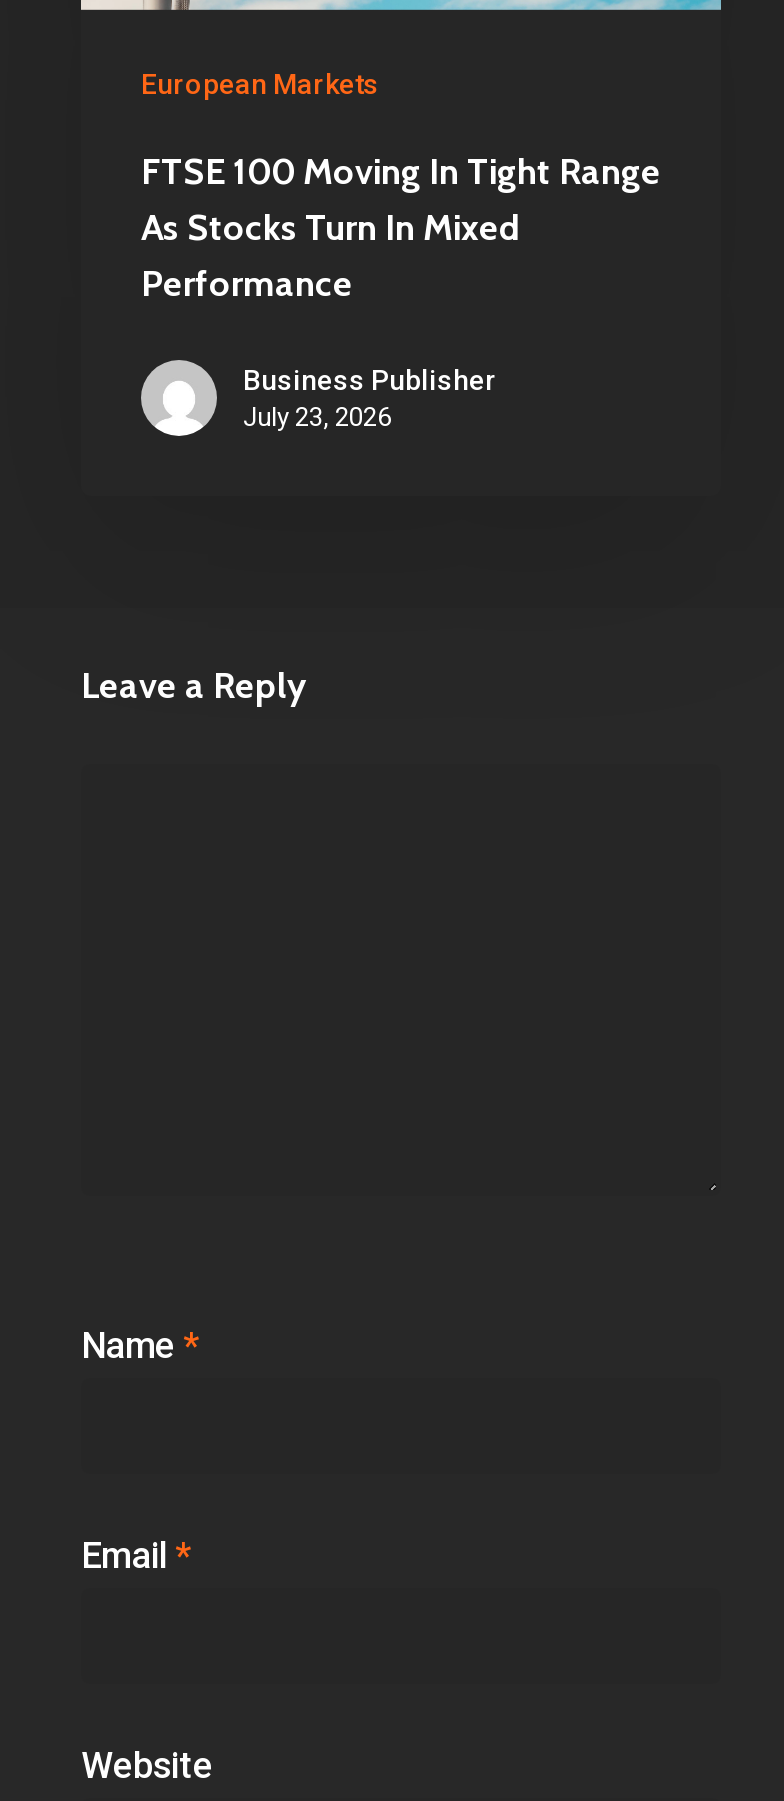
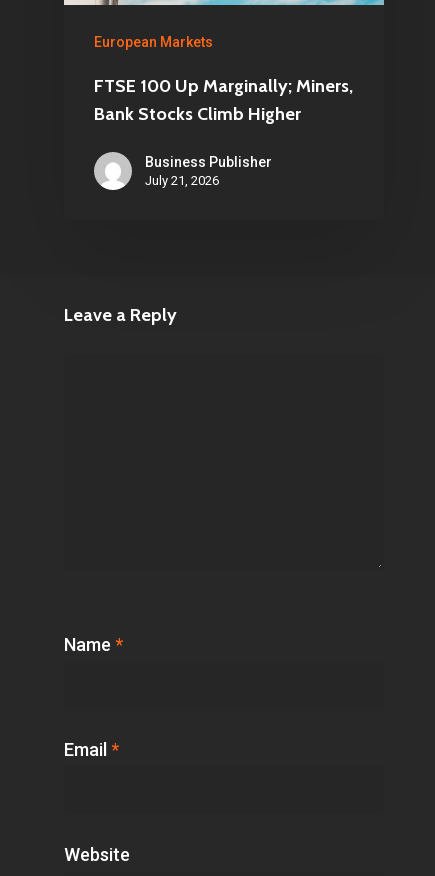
[141,150,661,306] FTSE 100 Moving In Tight Range | As Stocks Turn In Mixed | Performance -> [94,75,353,125] FTSE 100 Up Marginally; Miners, | Bank Stocks Climb Higher
[243,402,391,432] July 23, 2026 -> [145,173,219,188] July 21, 2026

